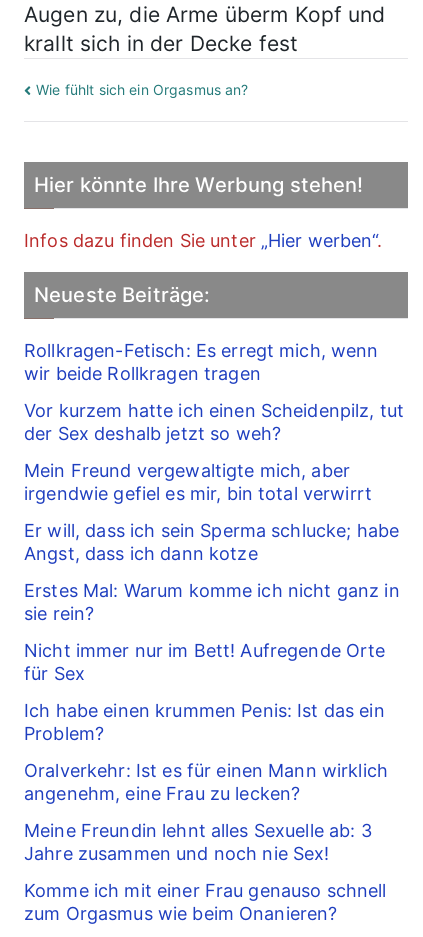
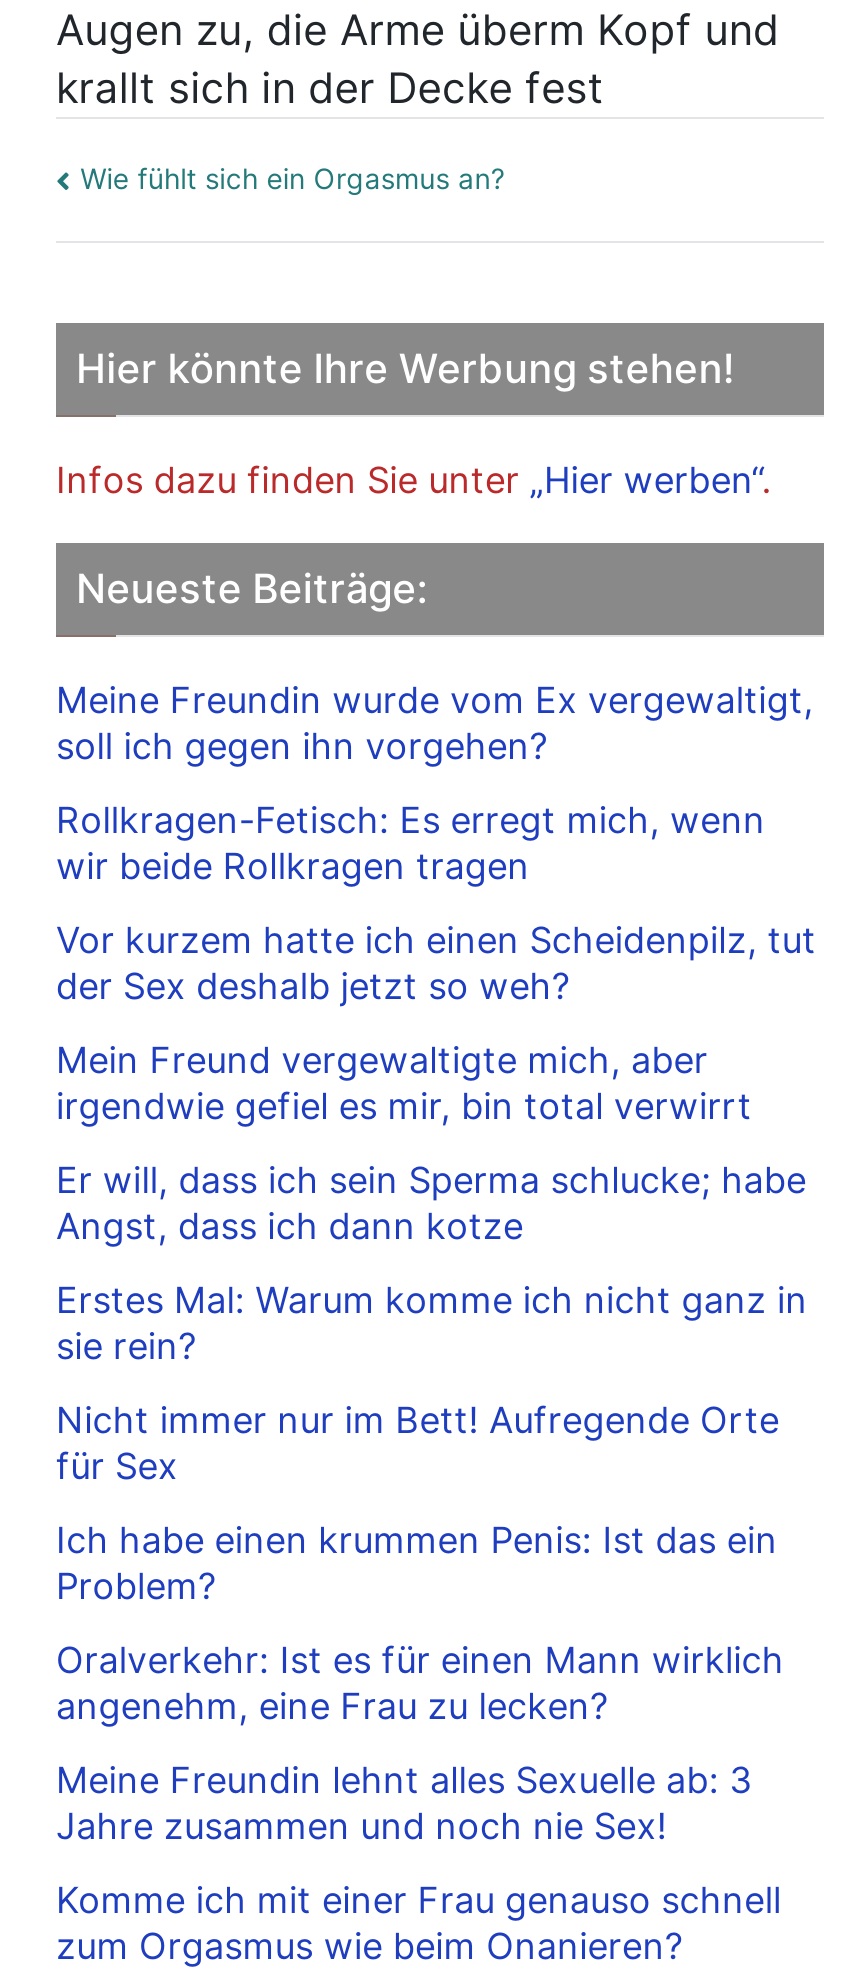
none -> [56,679,814,767] Meine Freundin wurde vom Ex vergewaltigt, | soll ich gegen ihn vorgehen?

